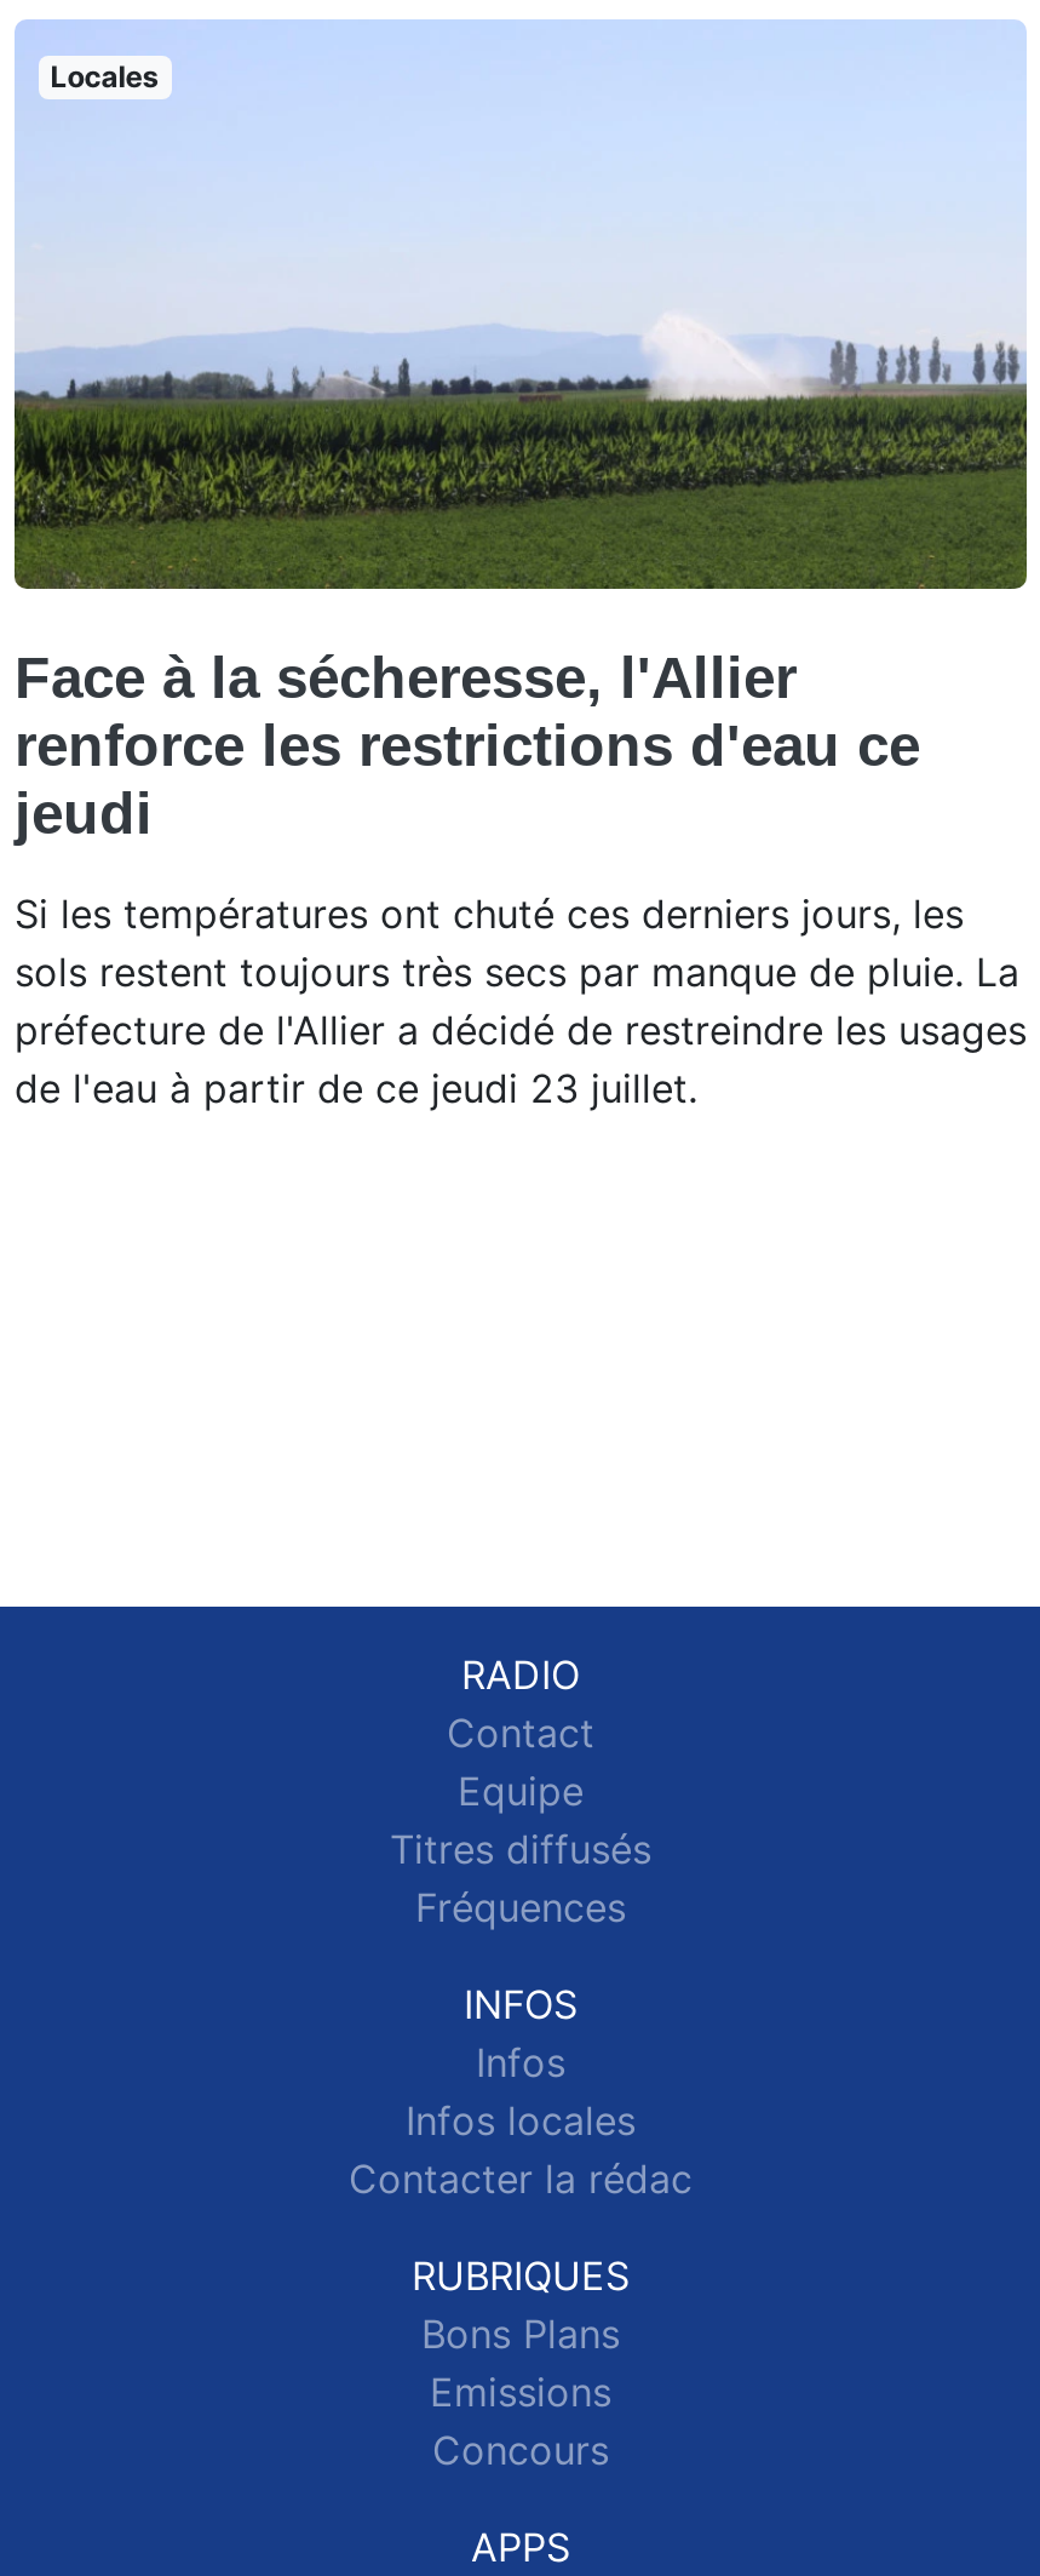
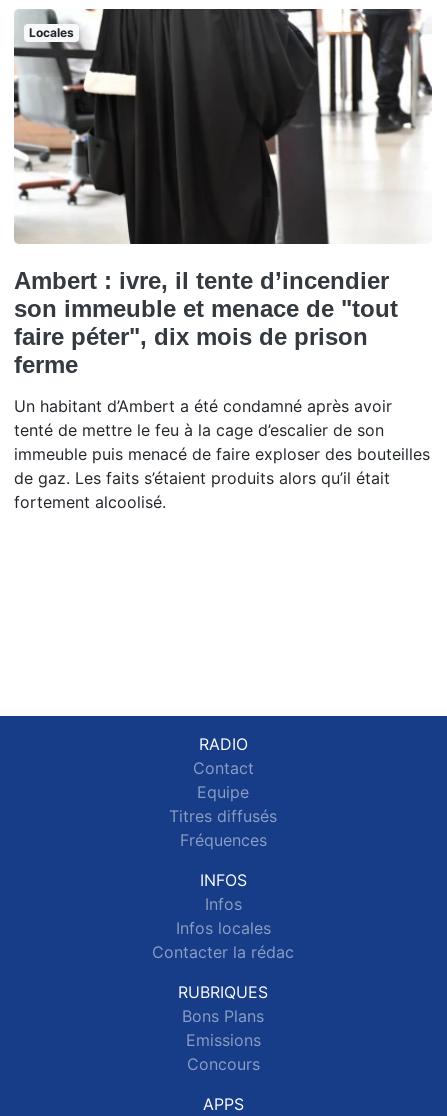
[12,19,1029,846] [image] | Face à la sécheresse, l'Allier | renforce les restrictions d'eau ce | jeudi -> [13,8,433,378] [image] | Ambert : ivre, il tente d’incendier | son immeuble et menace de "tout | faire péter", dix mois de prison | ferme
[15,890,1027,1113] Si les températures ont chuté ces derniers jours, les | sols restent toujours très secs par manque de pluie. La | préfecture de l'Allier a décidé de restreindre les usages | de l'eau à partir de ce jeudi 23 juillet. -> [14,396,430,512] Un habitant d’Ambert a été condamné après avoir | tenté de mettre le feu à la cage d’escalier de son | immeuble puis menacé de faire exploser des bouteilles | de gaz. Les faits s’étaient produits alors qu’il était | fortement alcoolisé.

